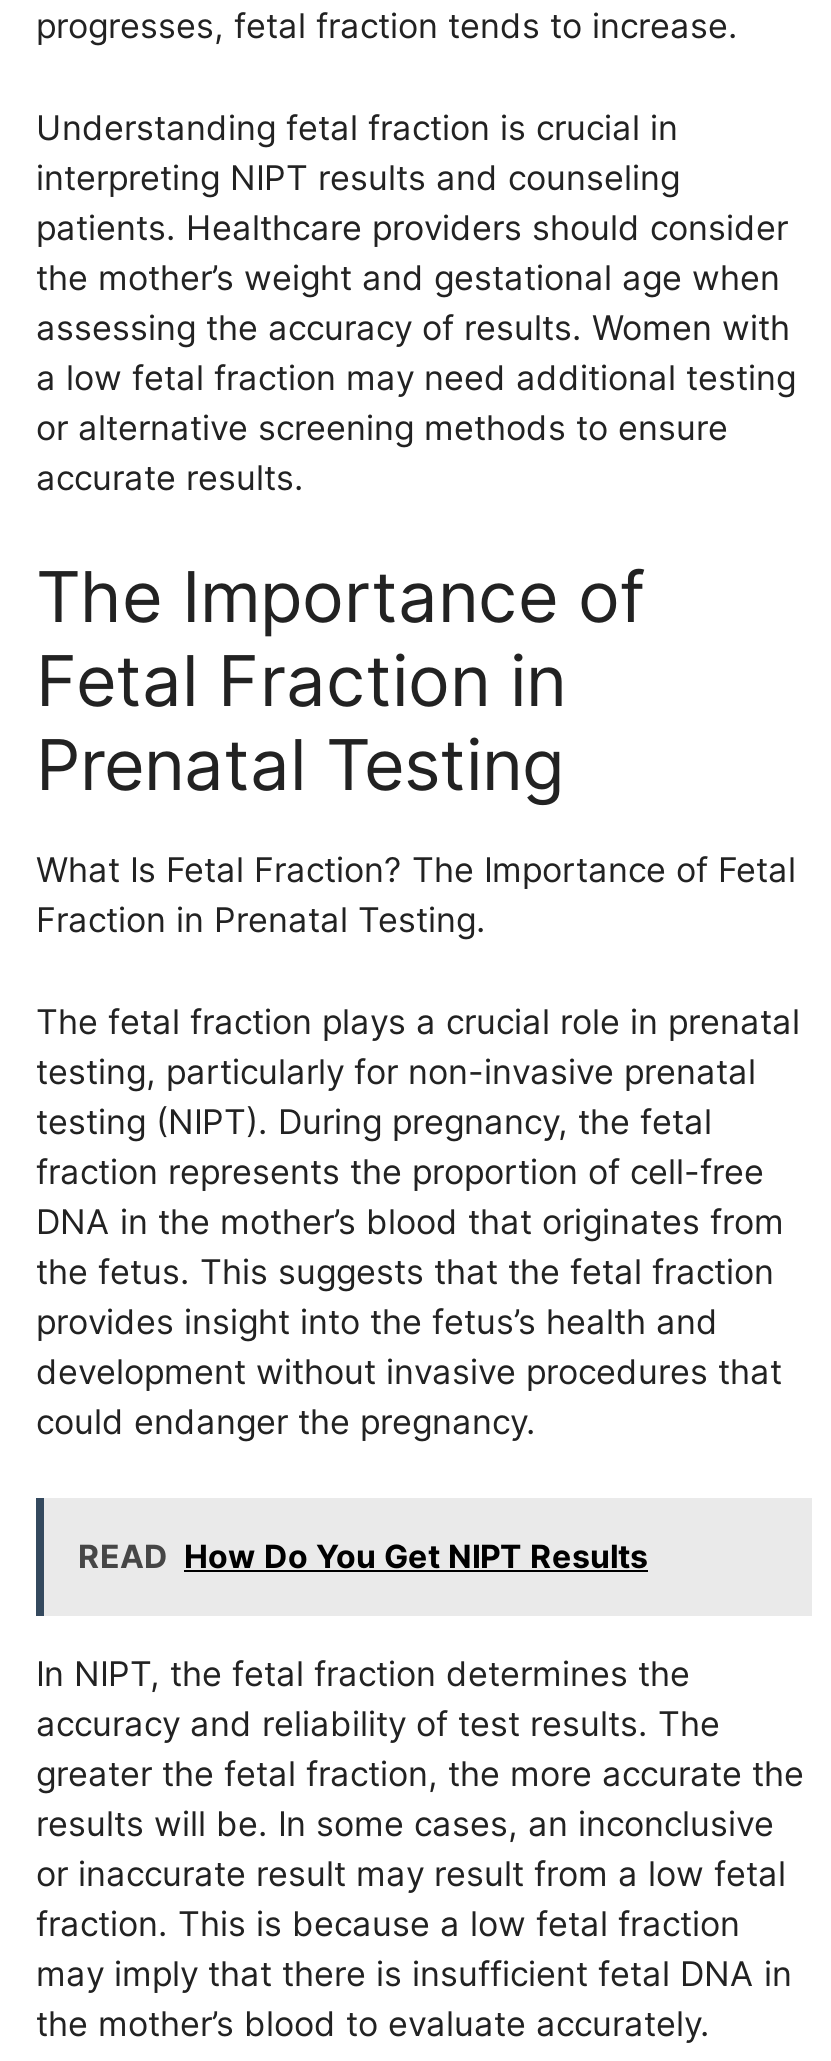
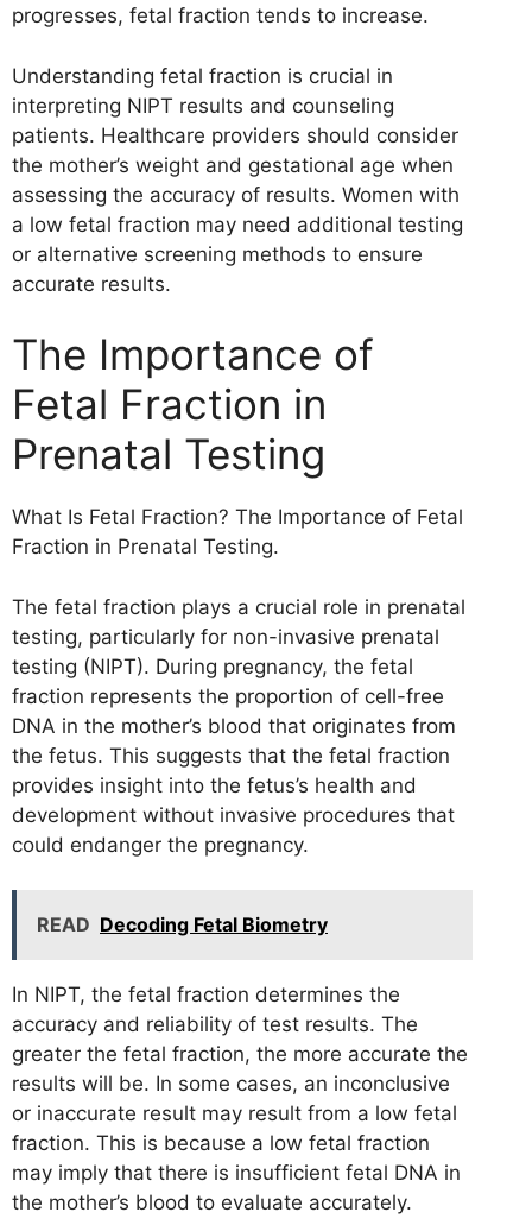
[78,1536,648,1576] READ How Do You Get NIPT Results -> [37,913,328,936] READ Decoding Fetal Biometry

